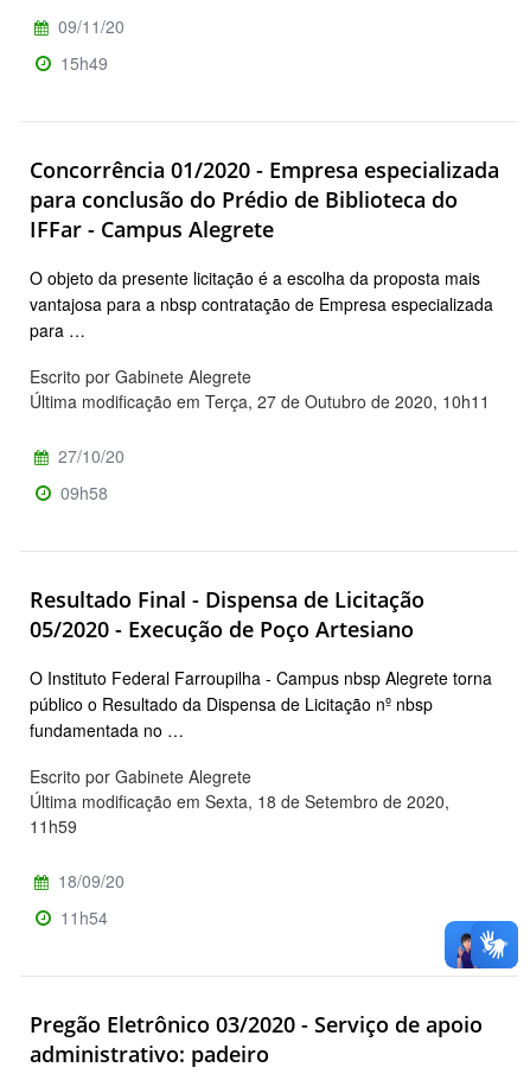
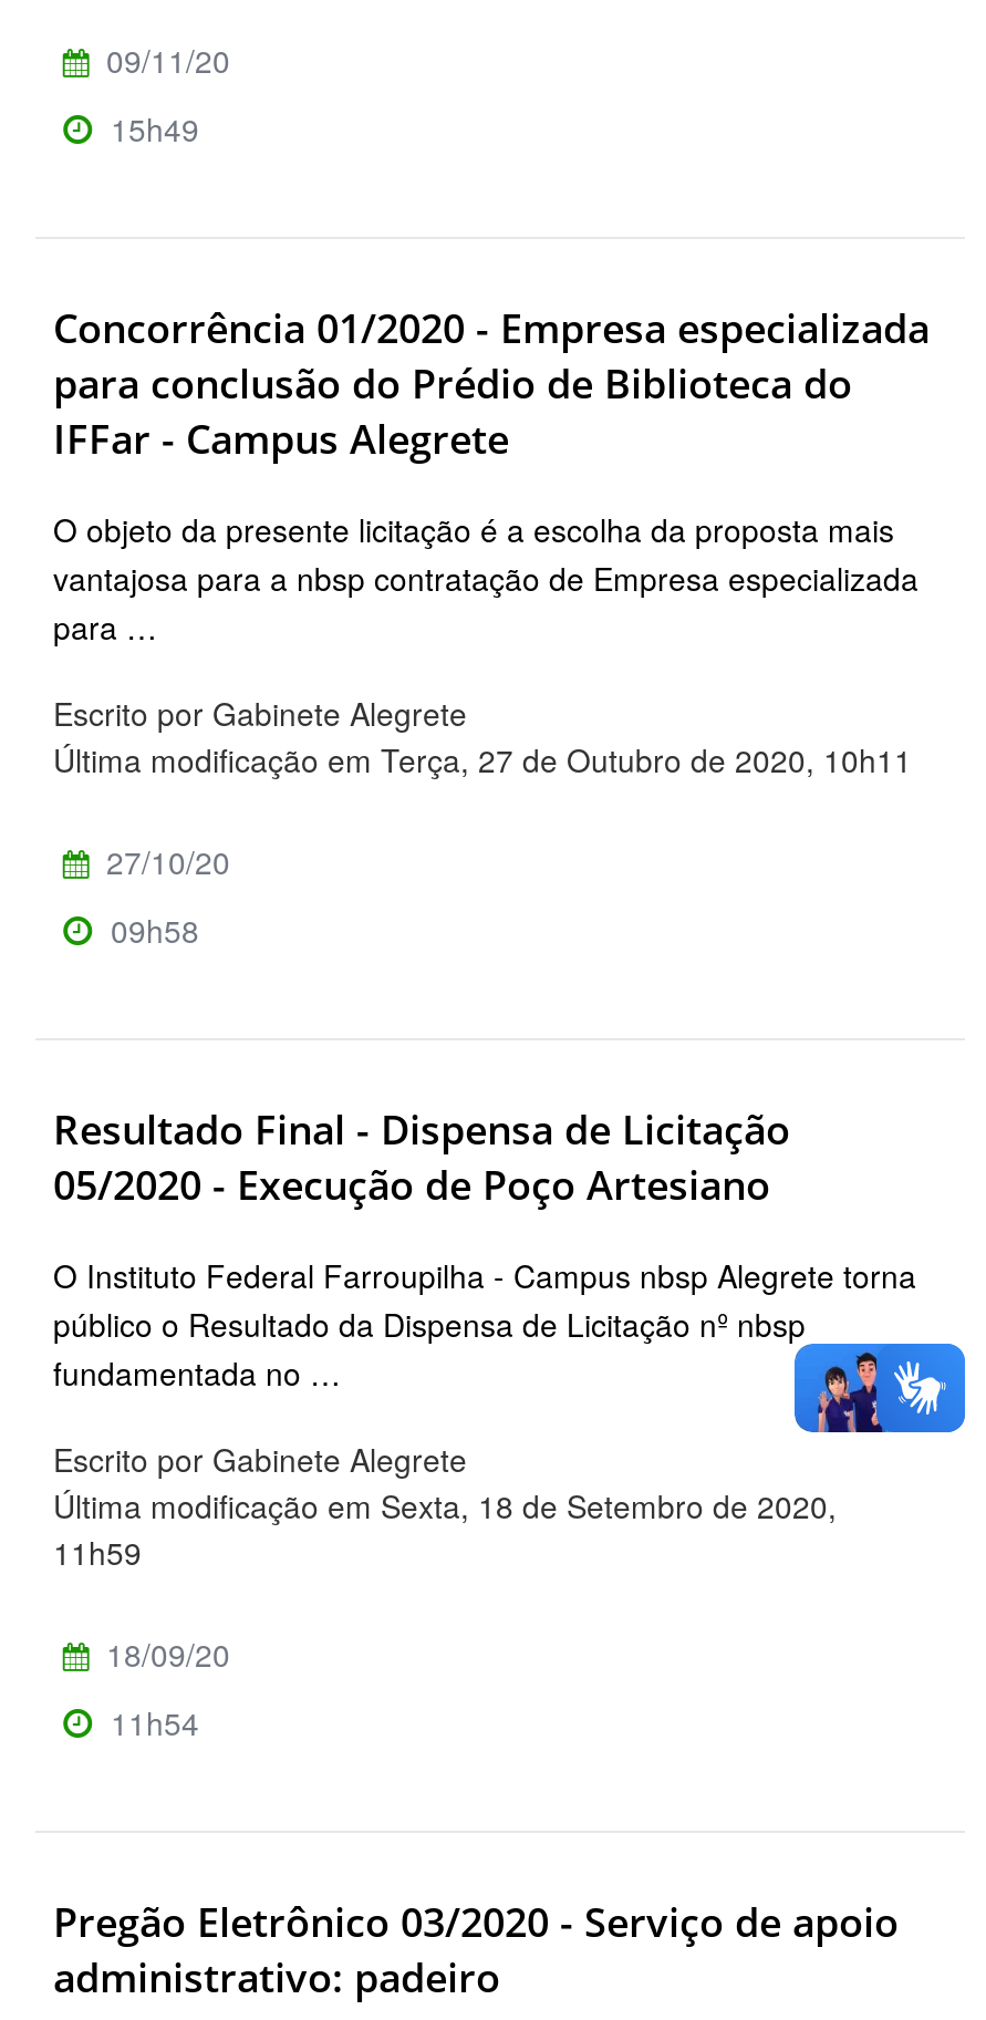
none -> [792,1342,967,1434] [image]
[443,920,519,970] [image] -> none

